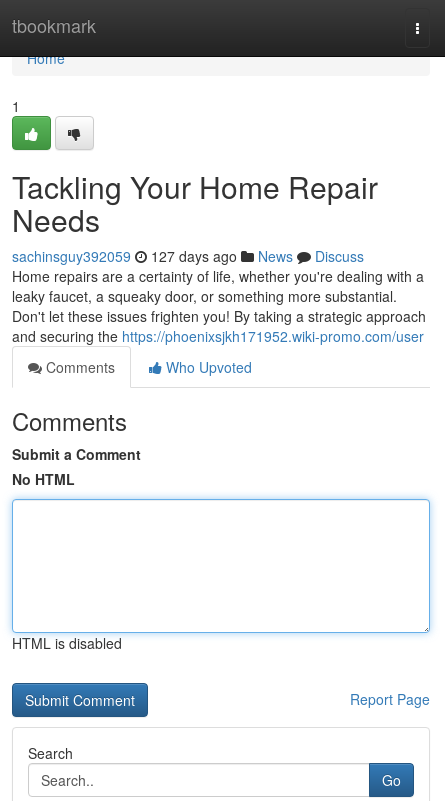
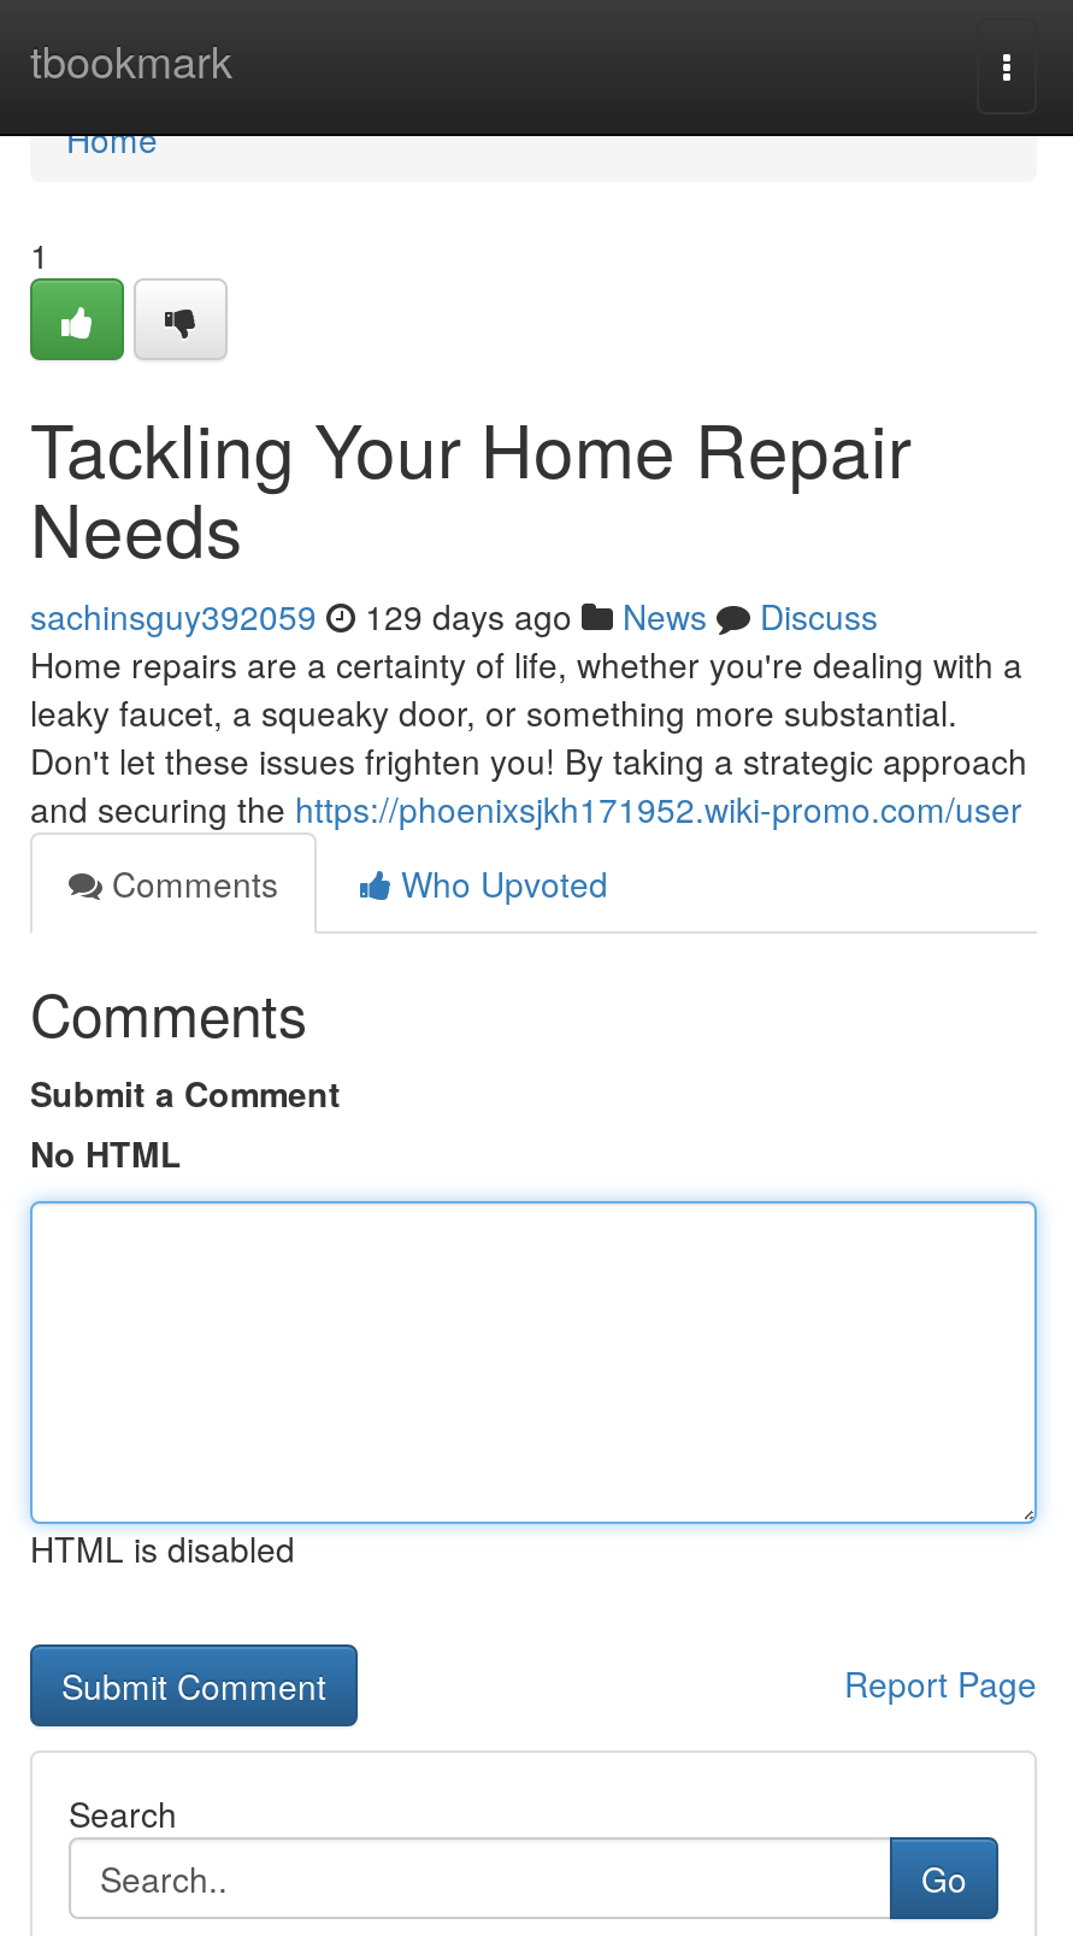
[12,246,364,266] sachinsguy392059 127 days ago News Discuss -> [30,592,878,640] sachinsguy392059 129 days ago News Discuss

